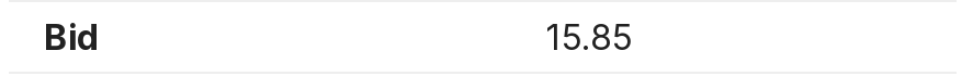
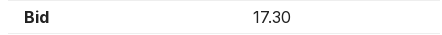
[546,15,632,59] 15.85 -> [253,7,291,27] 17.30

